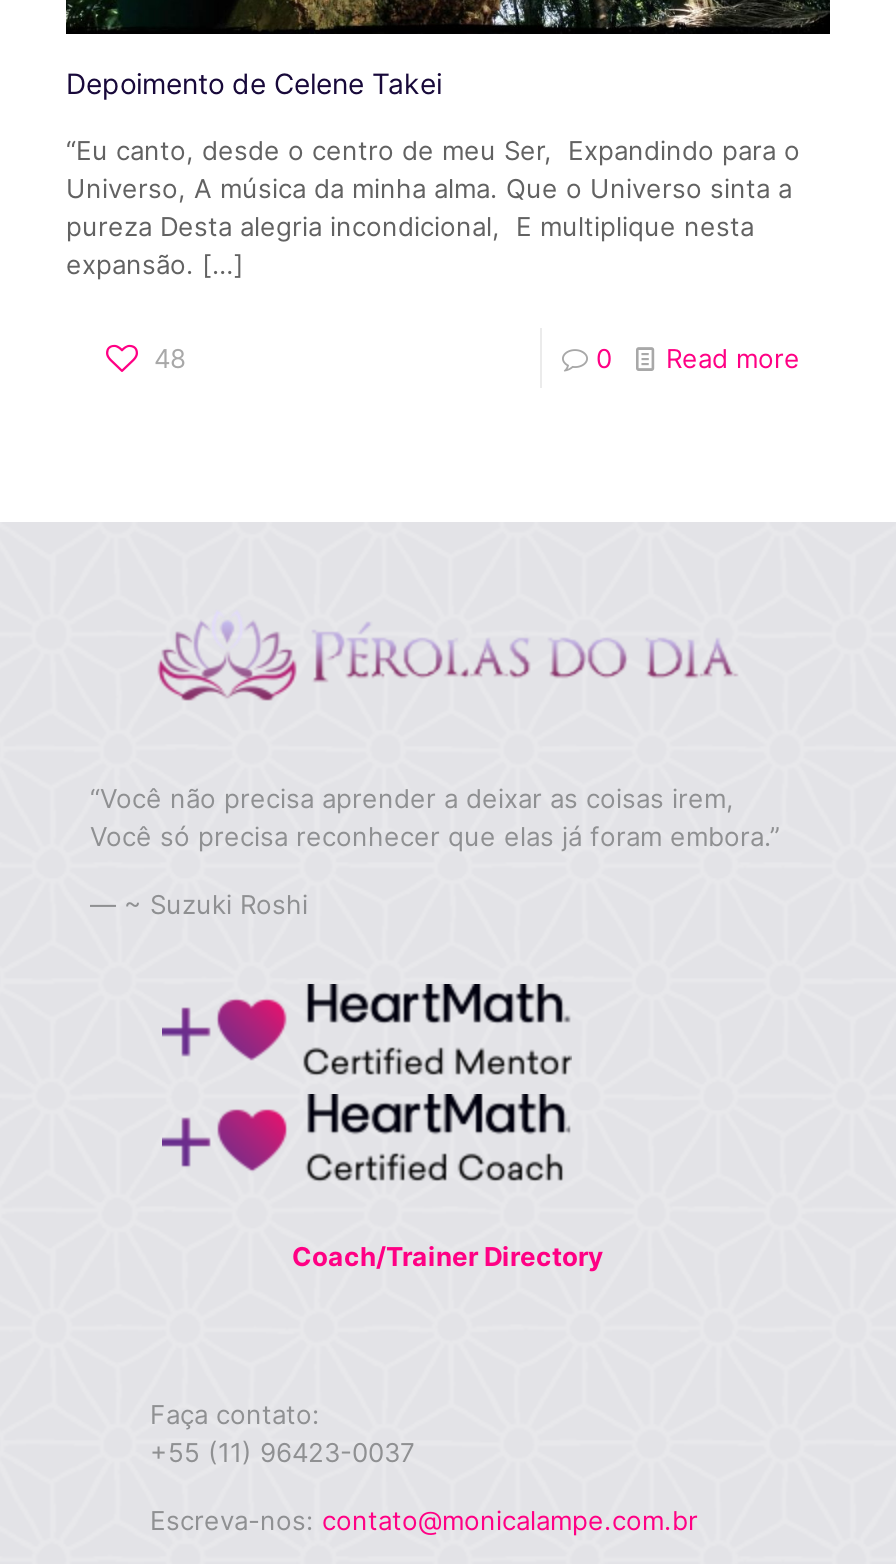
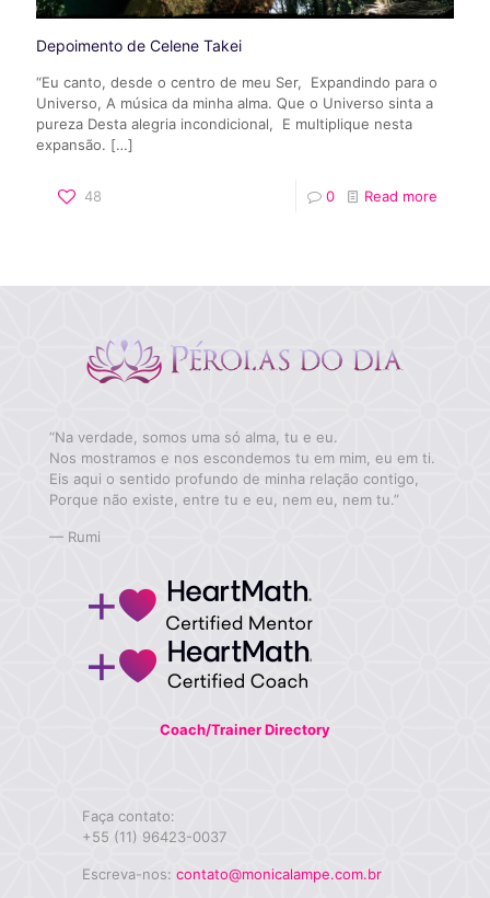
[90,781,780,851] “Você não precisa aprender a deixar as coisas irem, | Você só precisa reconhecer que elas já foram embora.” -> [49,428,435,508] “Na verdade, somos uma só alma, tu e eu. | Nos mostramos e nos escondemos tu em mim, eu em ti. | Eis aqui o sentido profundo de minha relação contigo, | Porque não existe, entre tu e eu, nem eu, nem tu.”
[90,887,308,919] — ~ Suzuki Roshi -> [49,527,101,545] — Rumi

